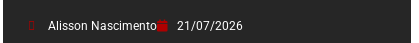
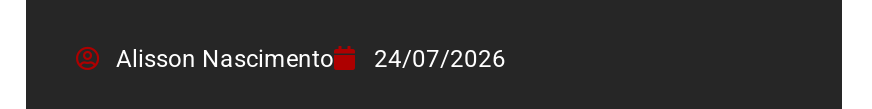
[48,19,243,33] Alisson Nascimento 21/07/2026 -> [116,45,506,73] Alisson Nascimento 24/07/2026

